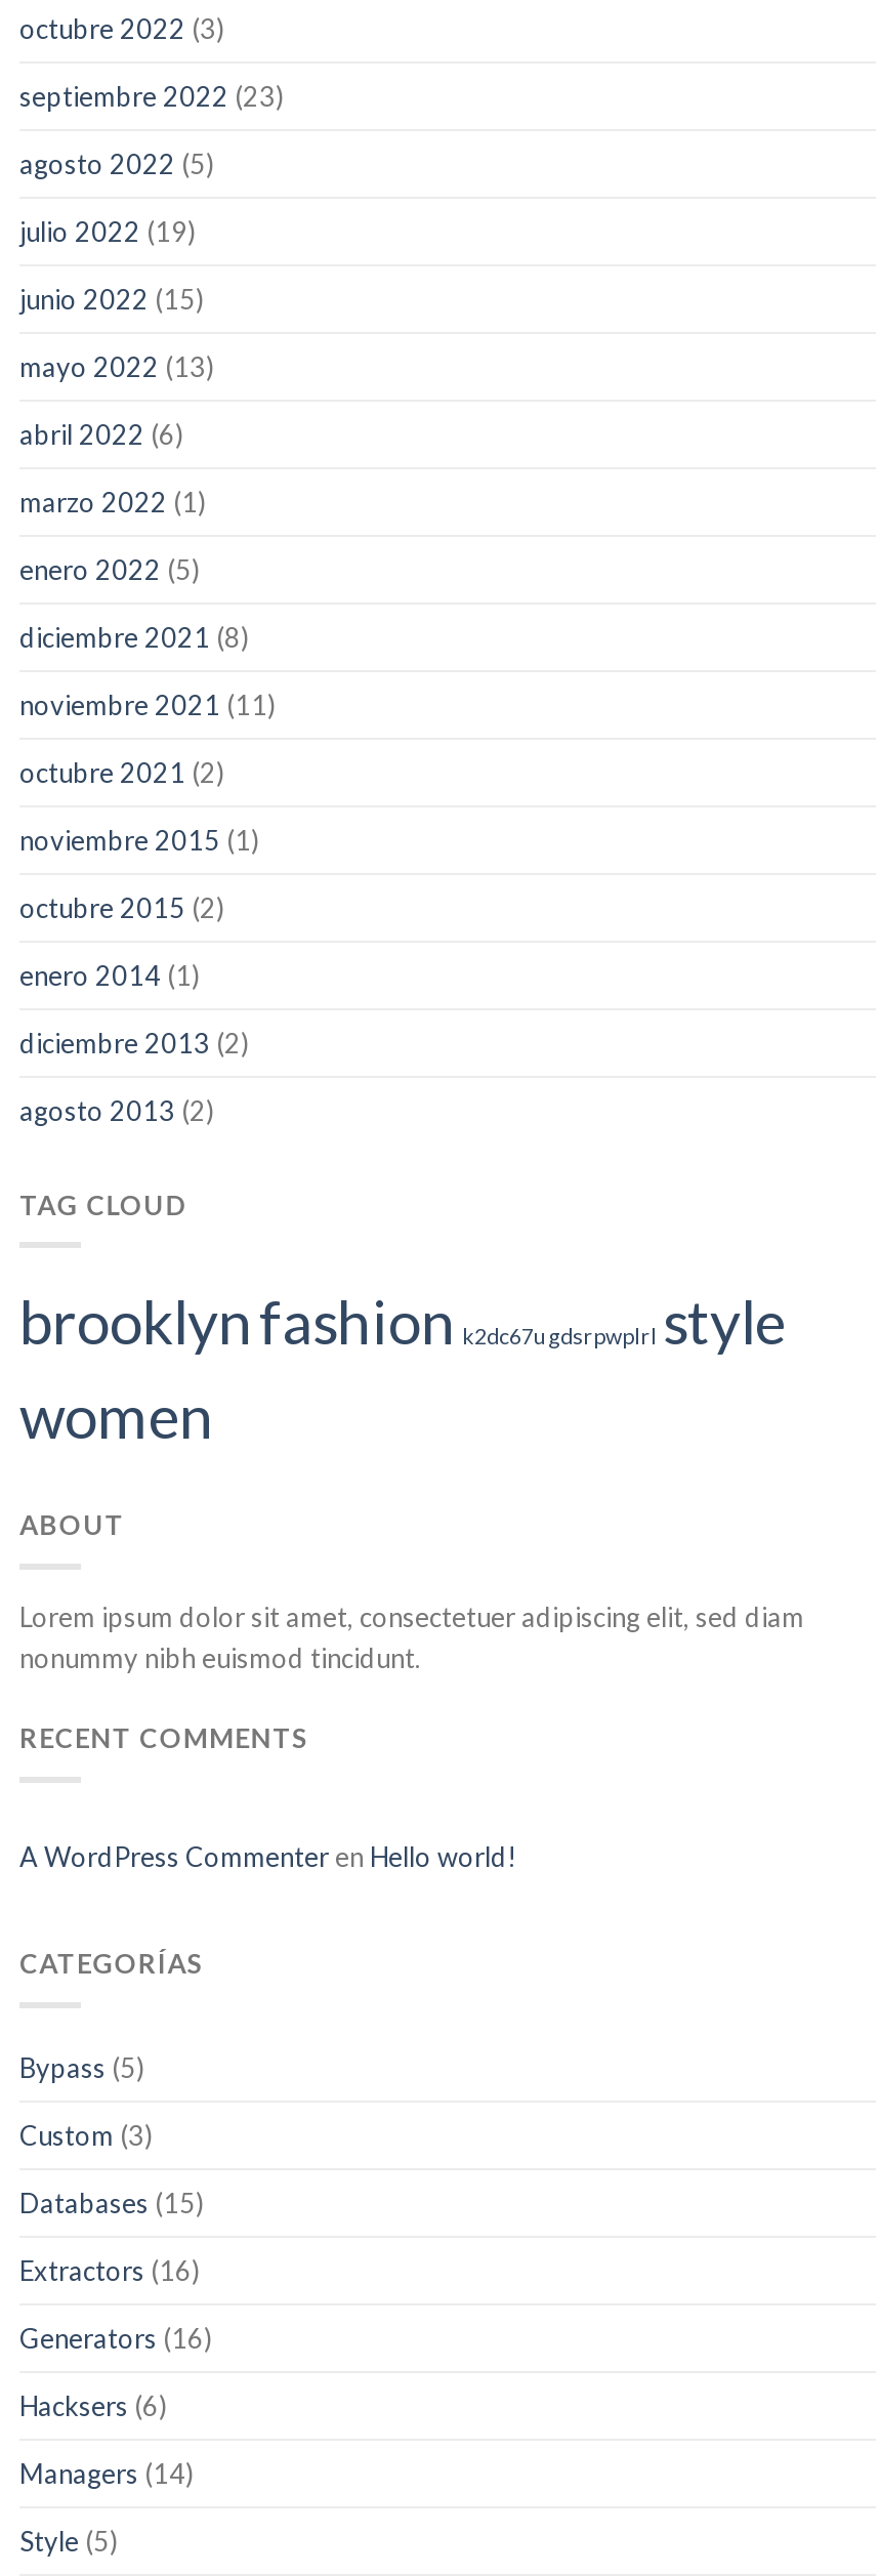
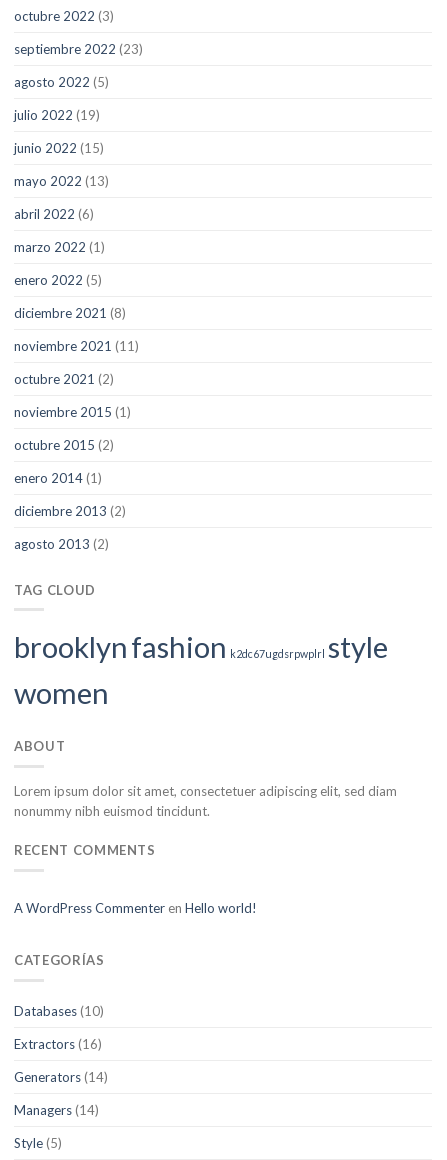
[19,2051,204,2219] Bypass (5) | Custom (3) | Databases (15) -> [14,1003,104,1019] Databases (10)
[19,2321,212,2422] Generators (16) | Hacksers (6) -> [14,1069,108,1085] Generators (14)

